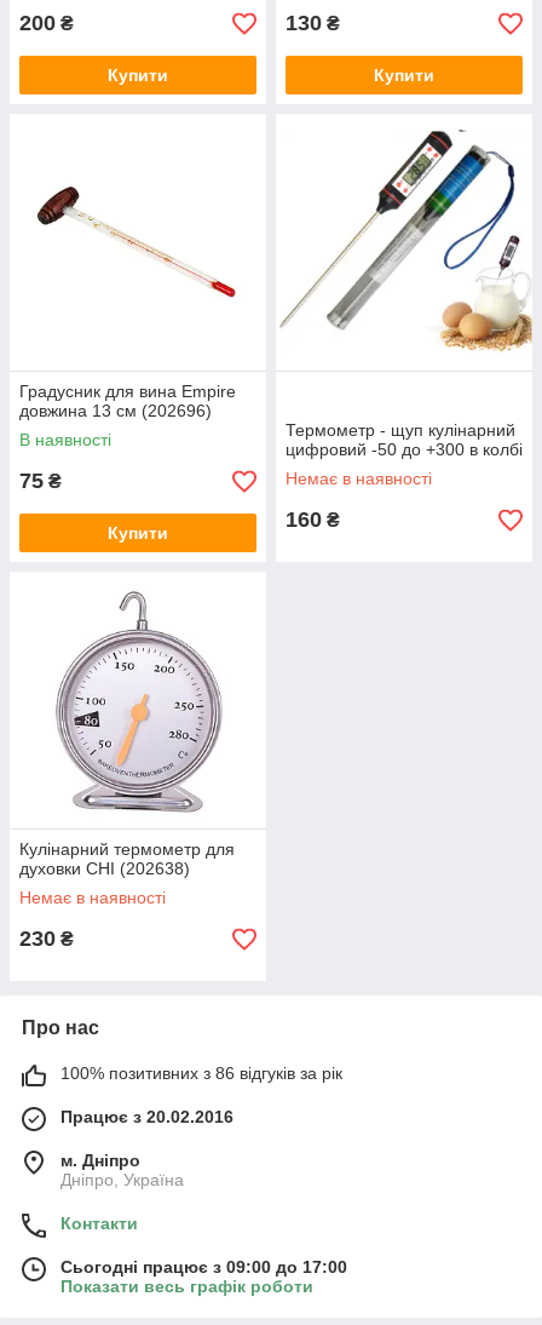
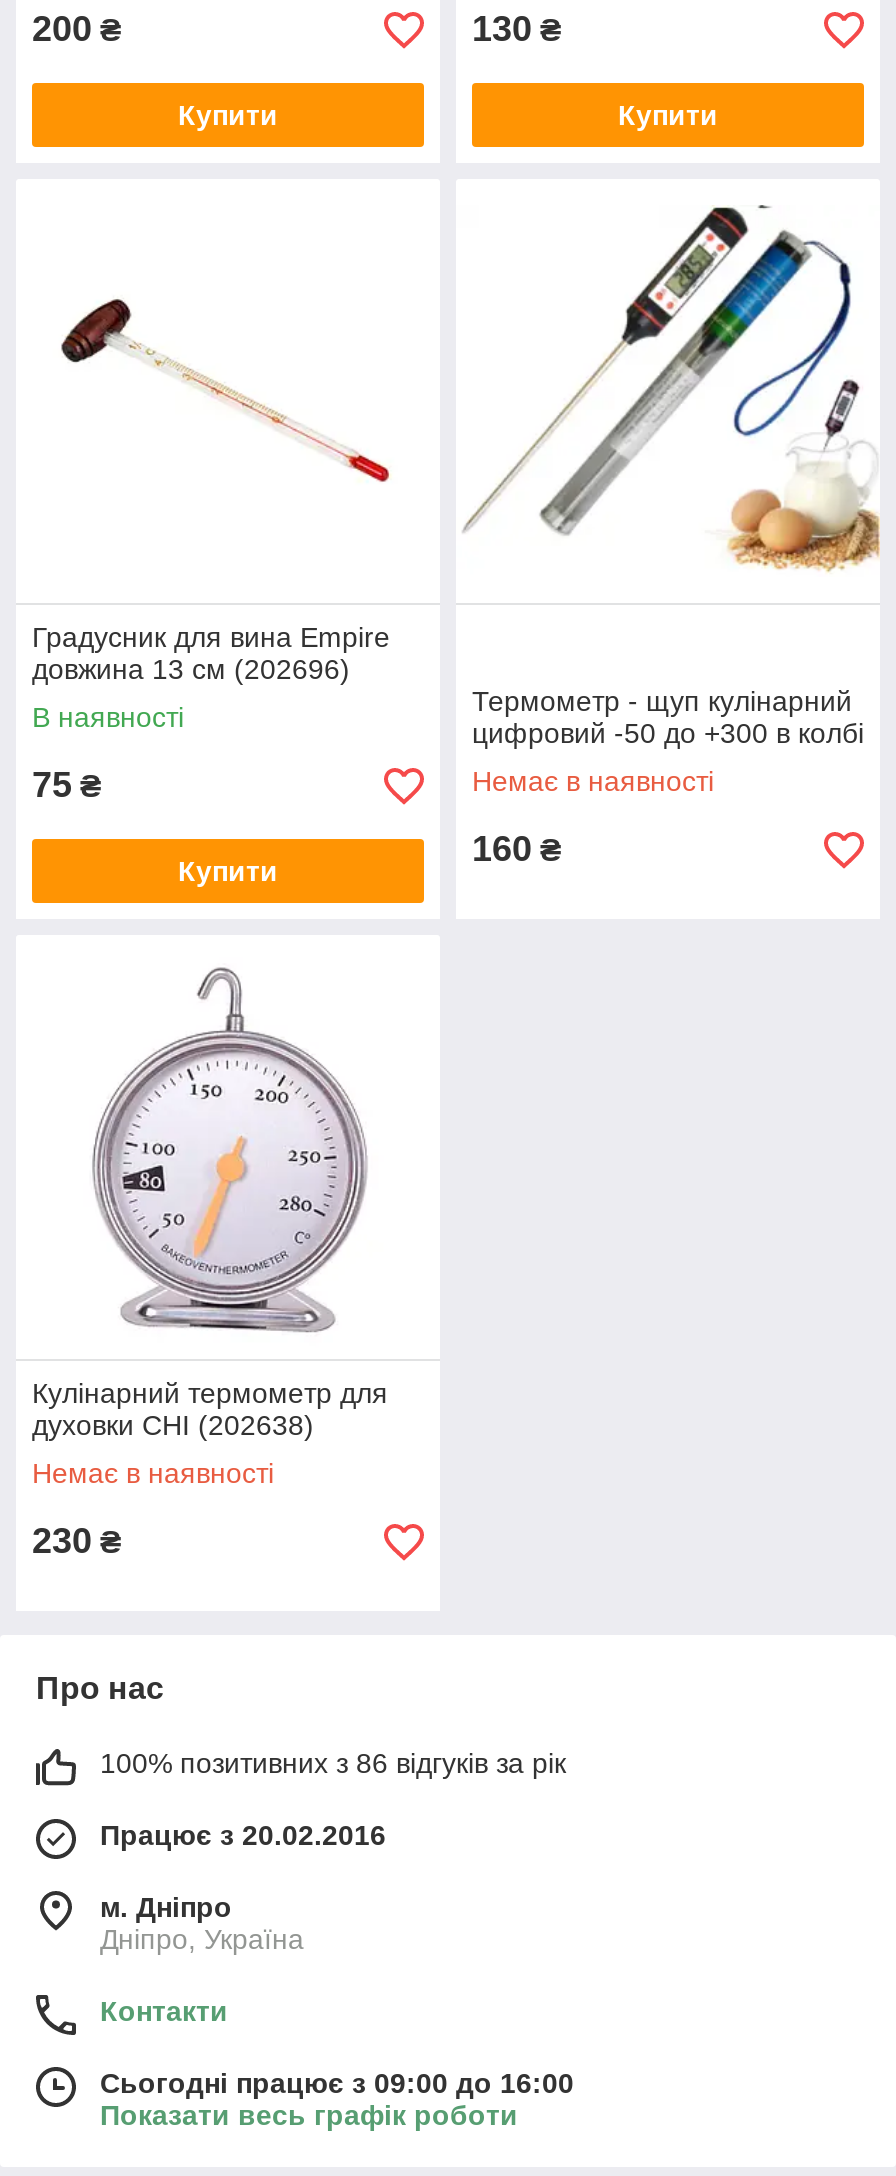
[60,1257,347,1277] Сьогодні працює з 09:00 до 17:00 -> [100,2067,574,2099] Сьогодні працює з 09:00 до 16:00

